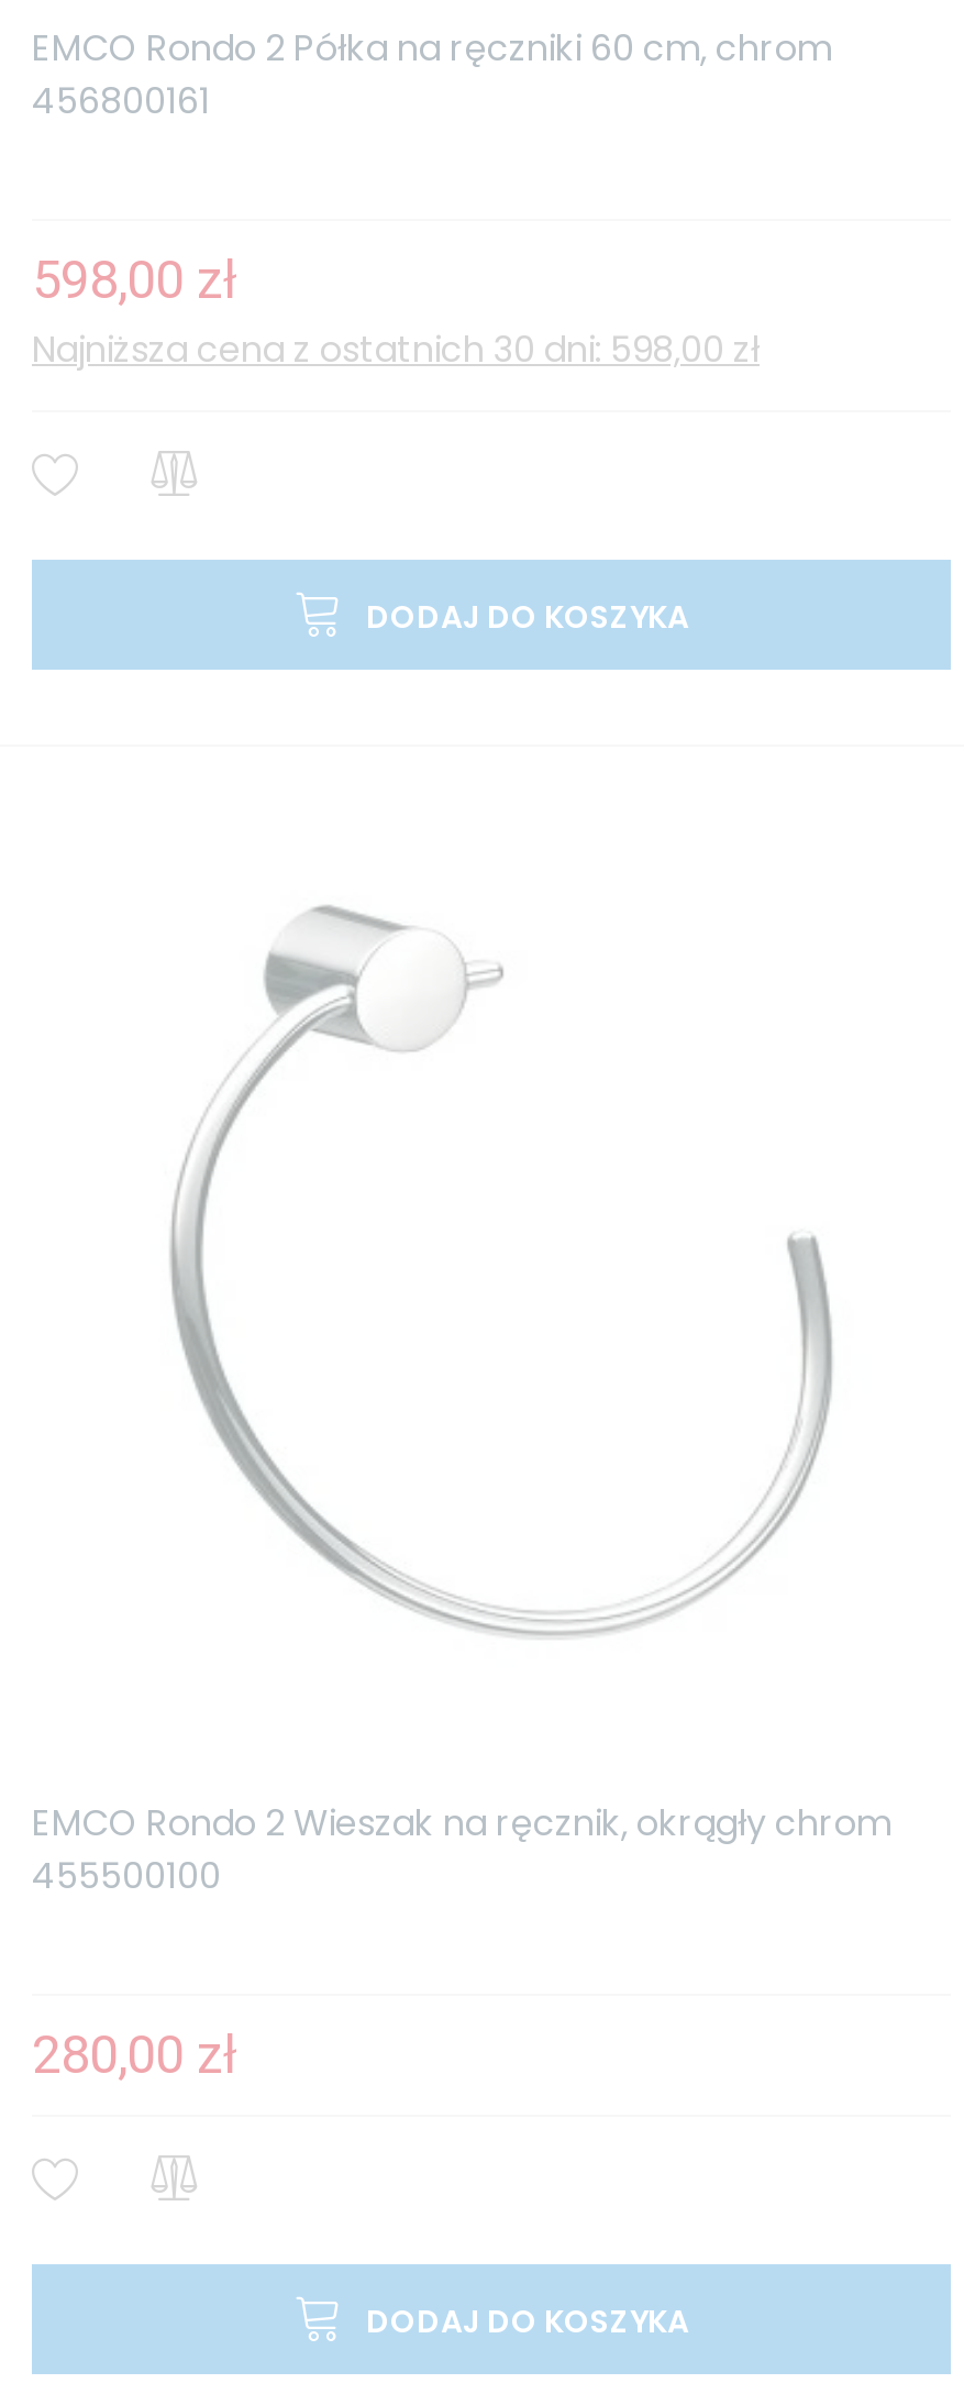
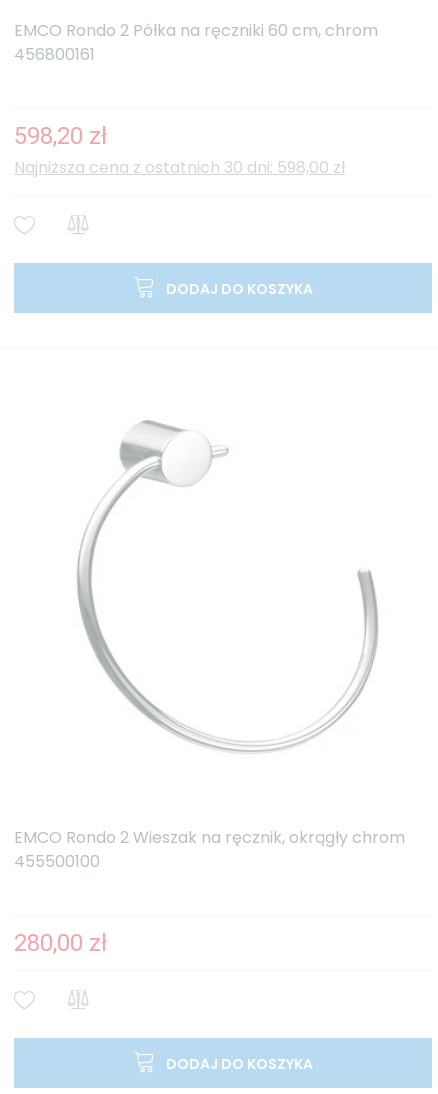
[32,250,239,311] 598,00 zł -> [14,122,108,150] 598,20 zł

